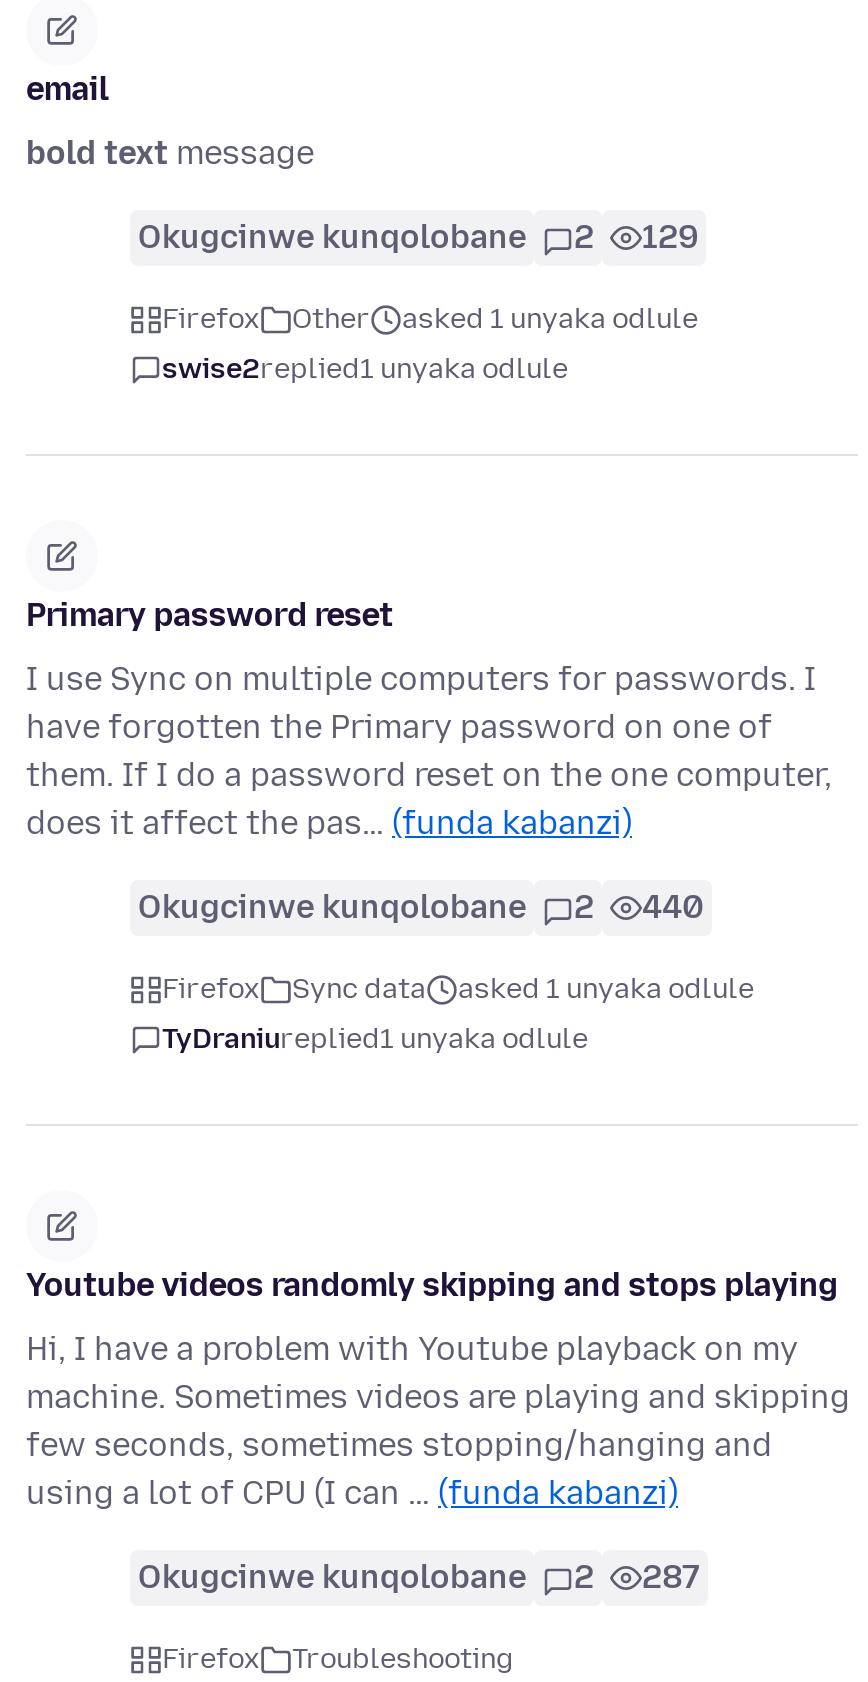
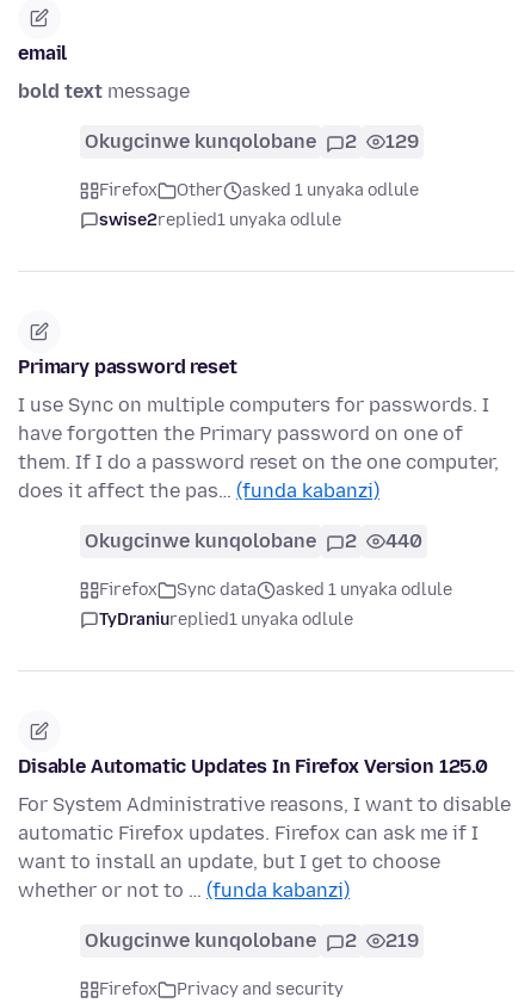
[26,1267,838,1305] Youtube videos randomly skipping and stops playing -> [18,756,488,778] Disable Automatic Updates In Firefox Version 125.0
[26,1331,850,1513] Hi, I have a problem with Youtube playback on my | machine. Sometimes videos are playing and skipping | few seconds, sometimes stopping/hanging and | using a lot of CPU (I can … (funda kabanzi) -> [18,794,511,902] For System Administrative reasons, I want to disable | automatic Firefox updates. Firefox can ask me if I | want to install an update, but I get to choose | whether or not to … (funda kabanzi)
[138,1559,700,1597] Okugcinwe kunqolobane 2 287 -> [85,930,419,952] Okugcinwe kunqolobane 2 219
[292,1643,514,1677] Troubleshooting -> [177,980,344,1000] Privacy and security

